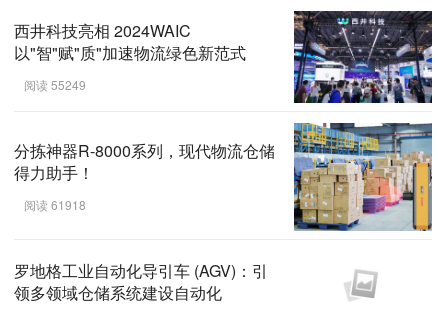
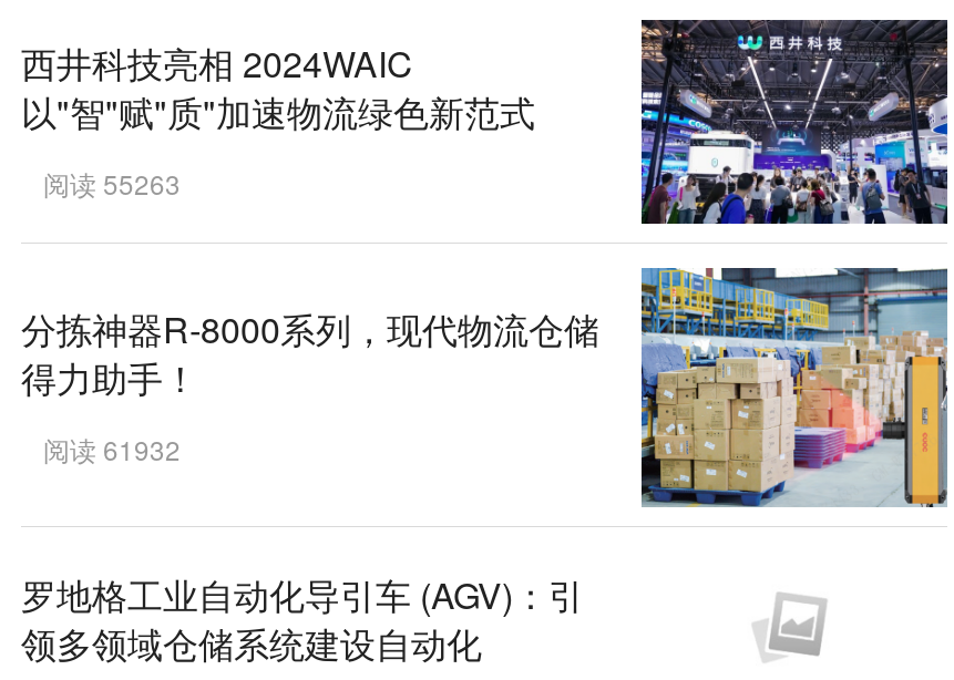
[24,76,86,93] 阅读 55249 -> [43,164,181,201] 阅读 55263
[24,196,86,213] 阅读 61918 -> [43,429,181,467] 阅读 61932

